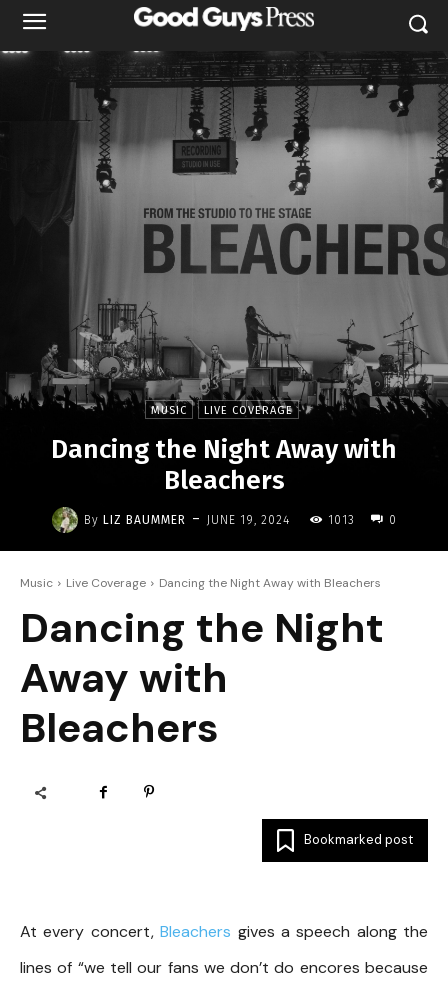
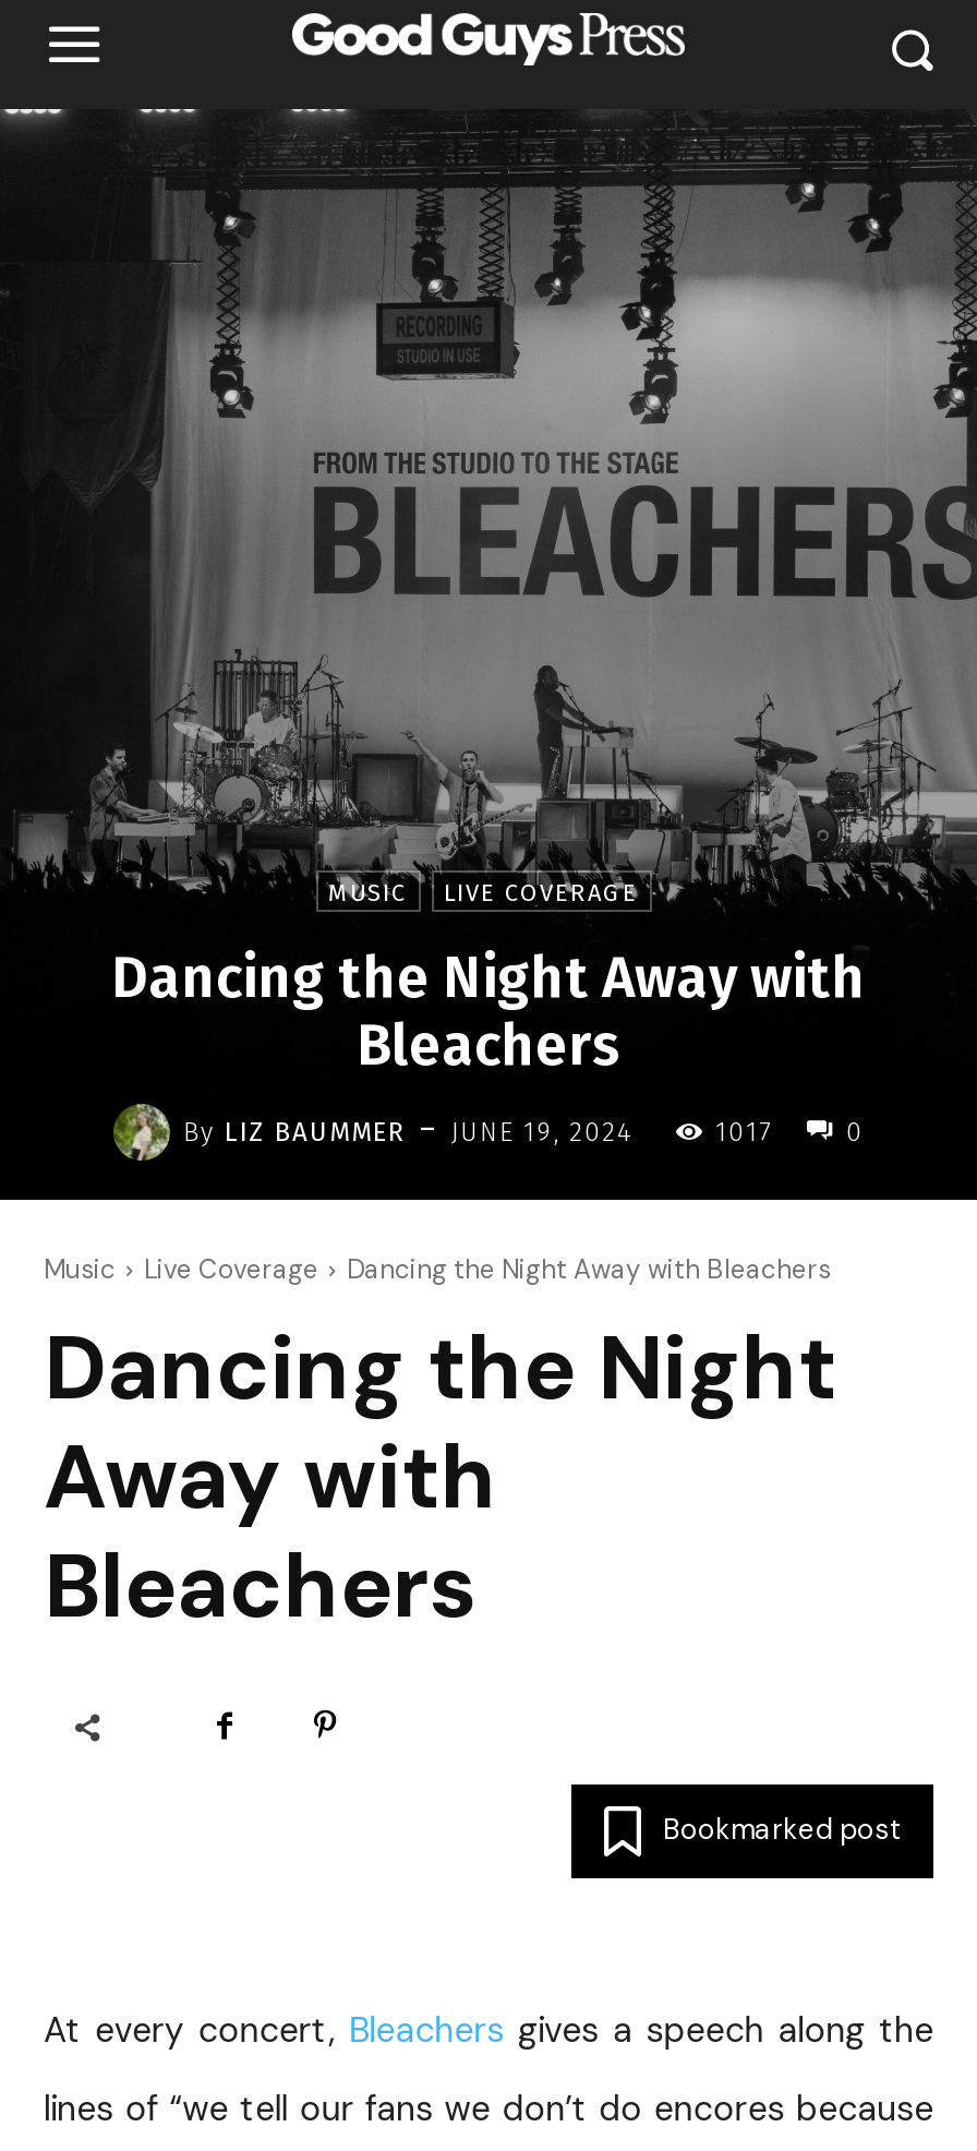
[327,513,354,527] 1013 -> [715,1117,772,1147] 1017

